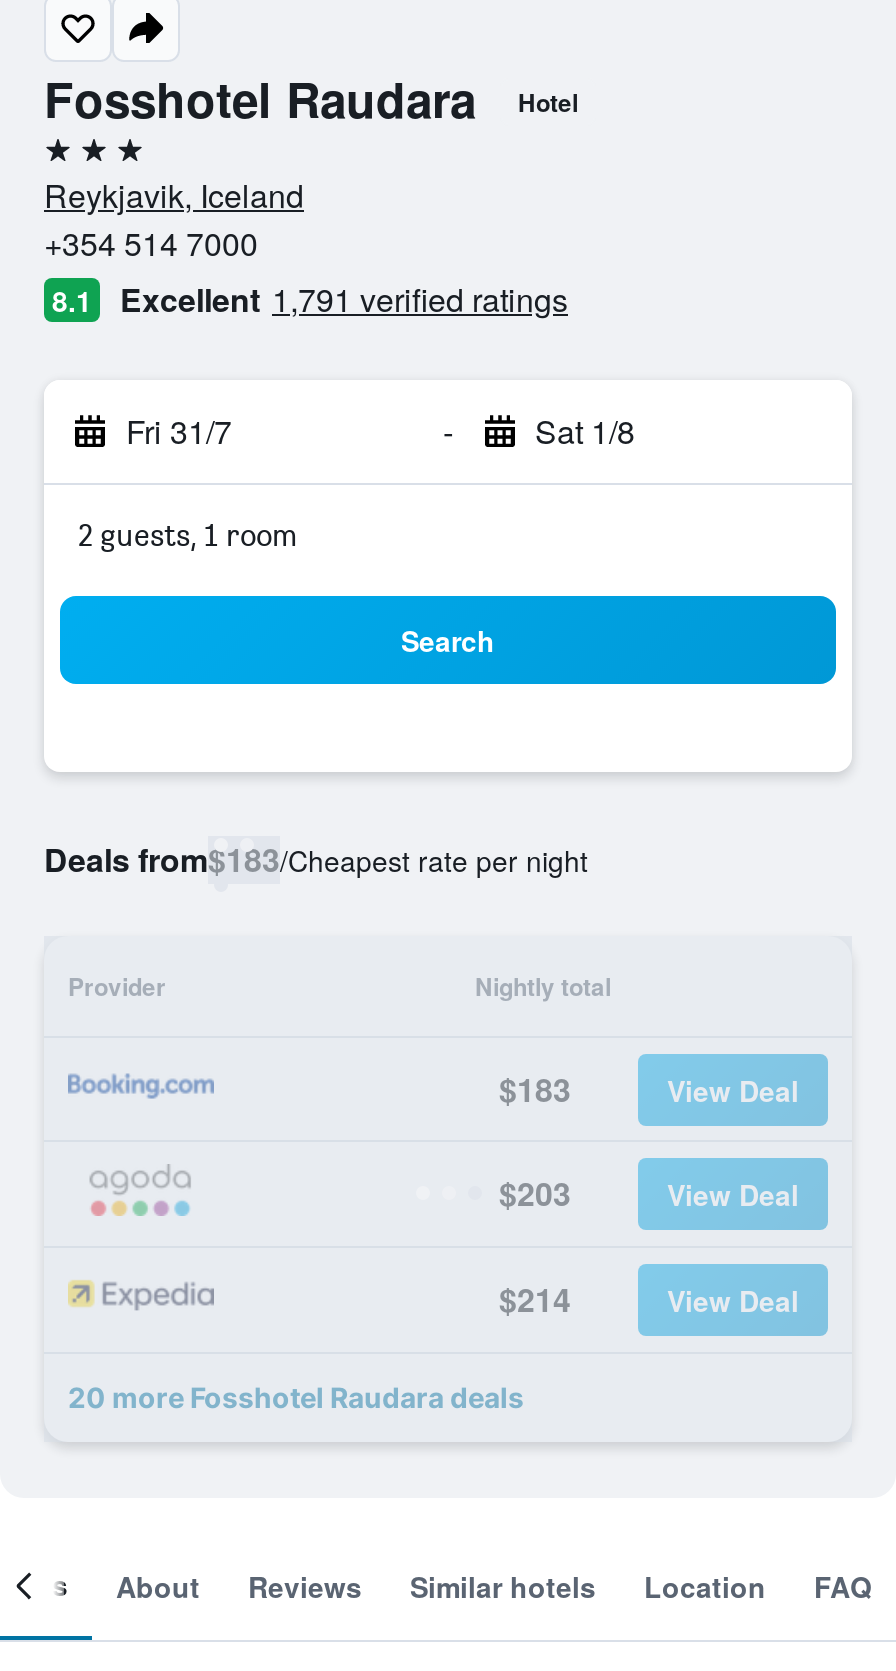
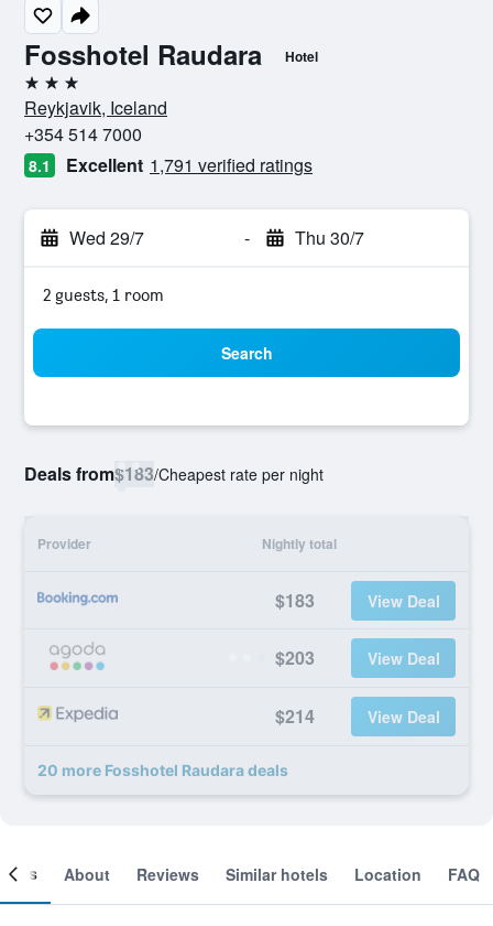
[126,408,232,454] Fri 31/7 -> [69,225,144,250] Wed 29/7
[535,408,635,454] Sat 1/8 -> [294,225,364,250] Thu 30/7

